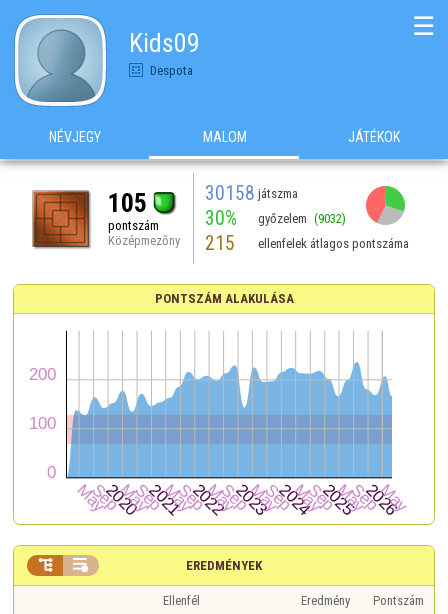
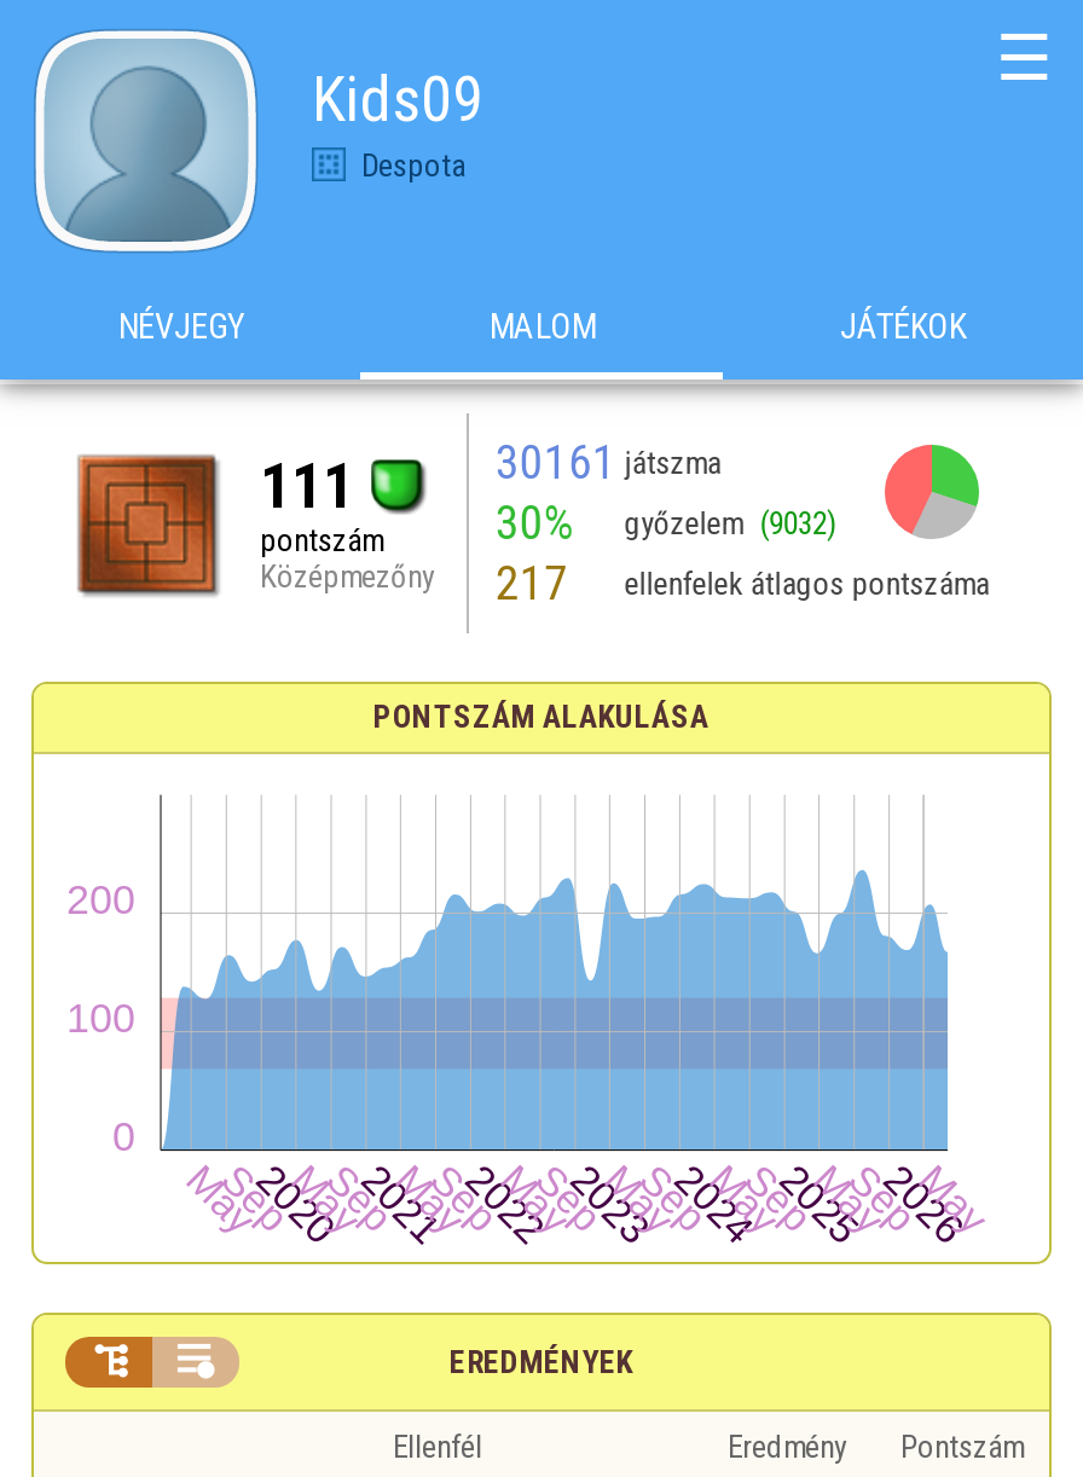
[205,181,298,204] 30158 játszma -> [495,434,721,490] 30161 játszma
[107,187,146,217] 105 -> [260,448,354,521] 111
[107,231,409,254] Középmezőny 215 ellenfelek átlagos pontszáma -> [260,555,989,610] Középmezőny 217 ellenfelek átlagos pontszáma

